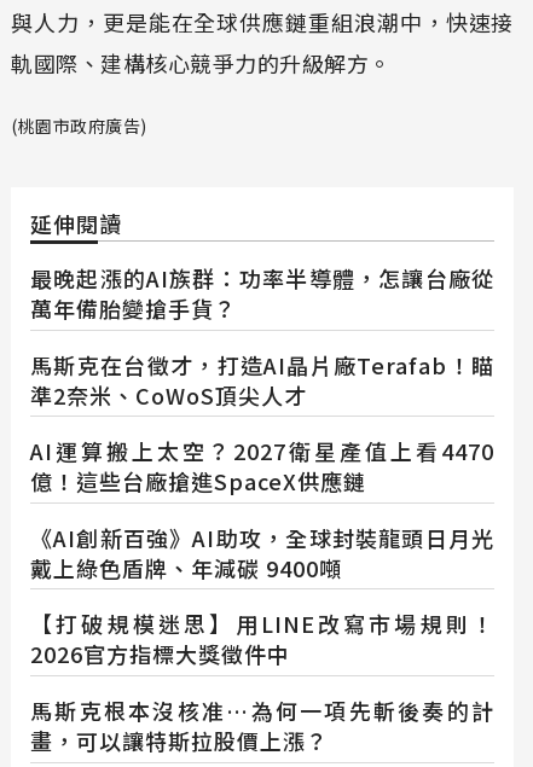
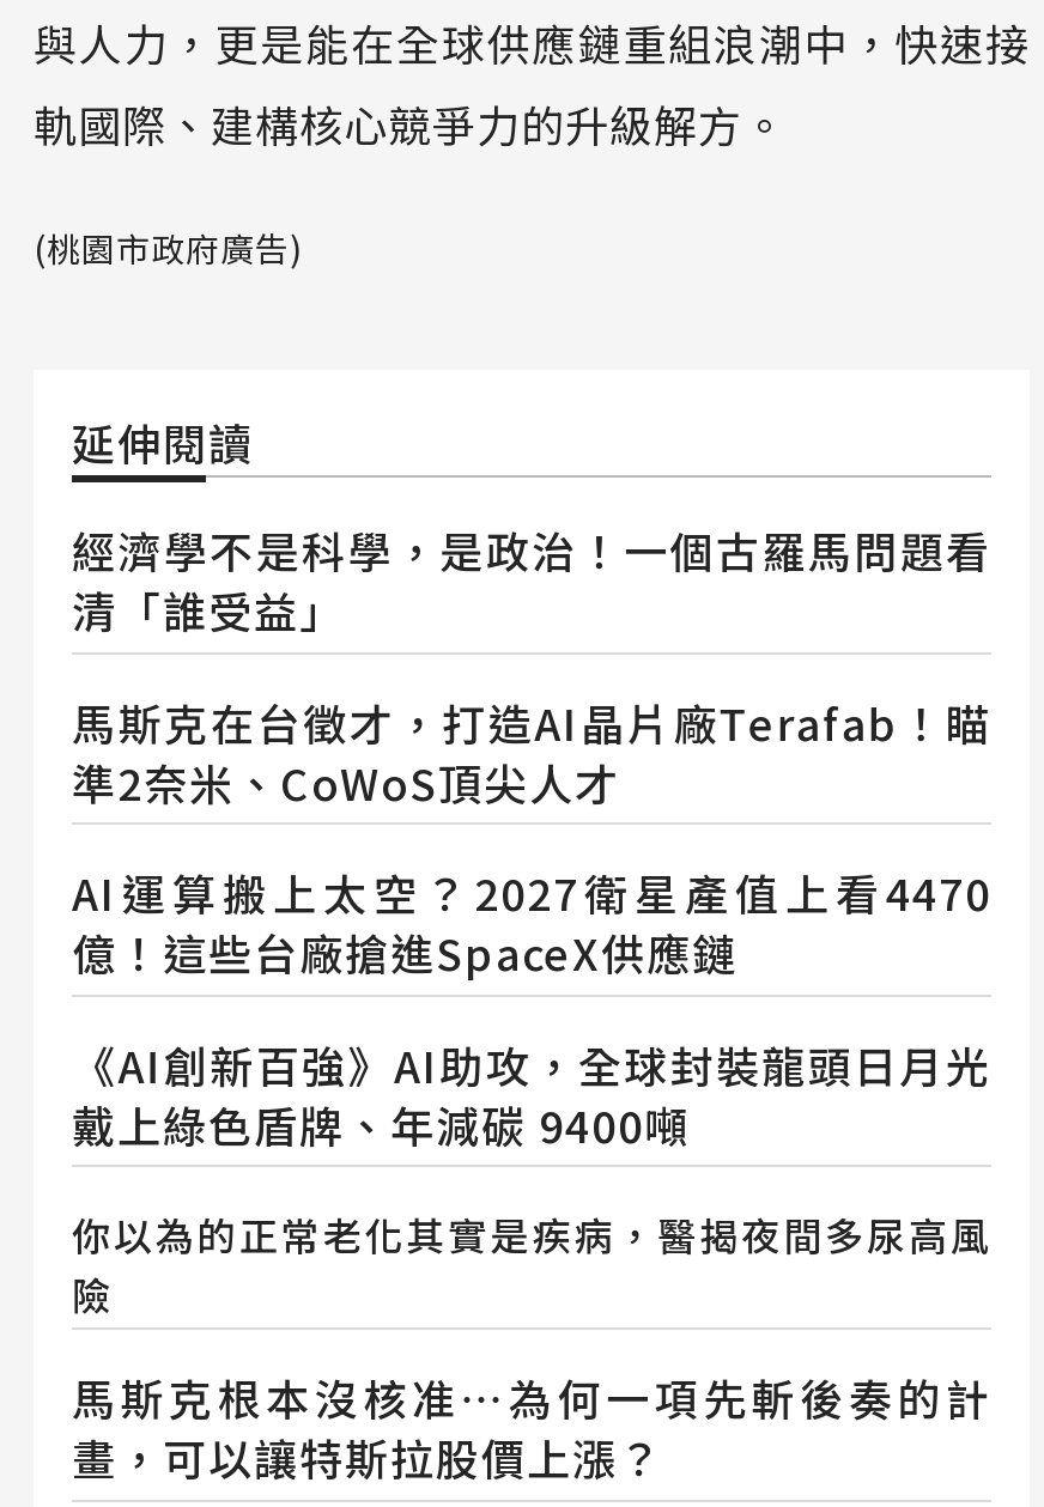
[30,262,494,324] 最晚起漲的AI族群：功率半導體，怎讓台廠從 | 萬年備胎變搶手貨？ -> [72,519,991,641] 經濟學不是科學，是政治！一個古羅馬問題看 | 清「誰受益」
[30,608,494,670] 【打破規模迷思】用LINE改寫市場規則！ | 2026官方指標大獎徵件中 -> [72,1206,991,1323] 你以為的正常老化其實是疾病，醫揭夜間多尿高風 | 險

